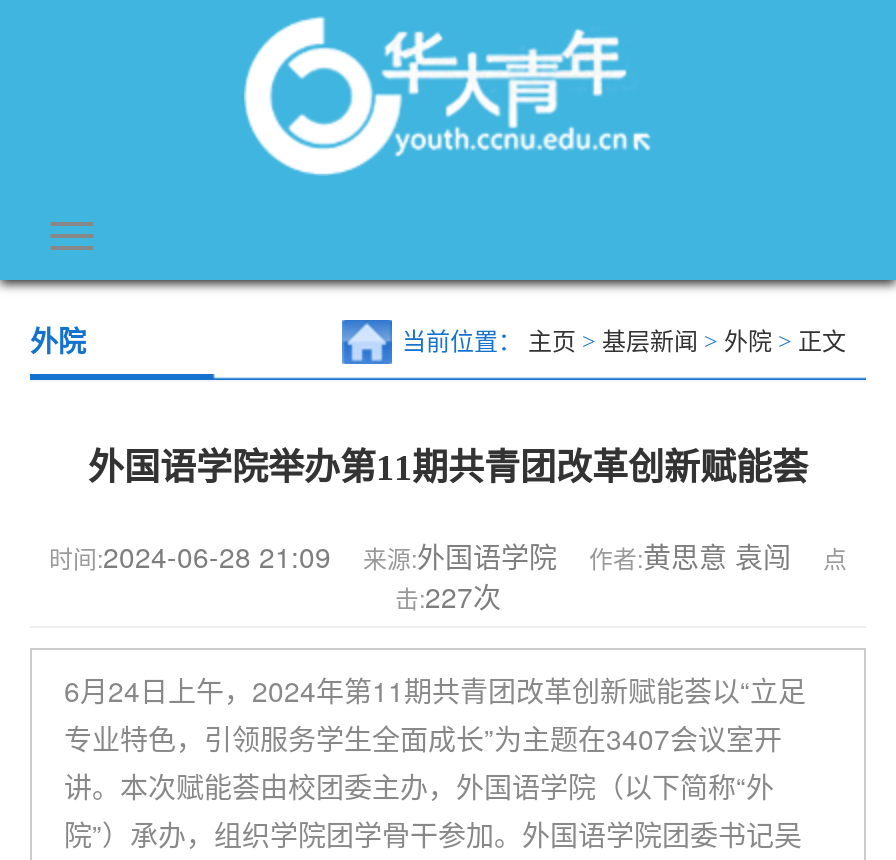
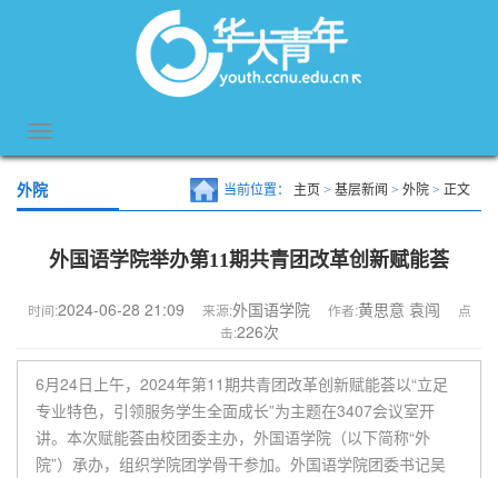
[395,576,501,616] 击:227次 -> [220,320,278,342] 击:226次

